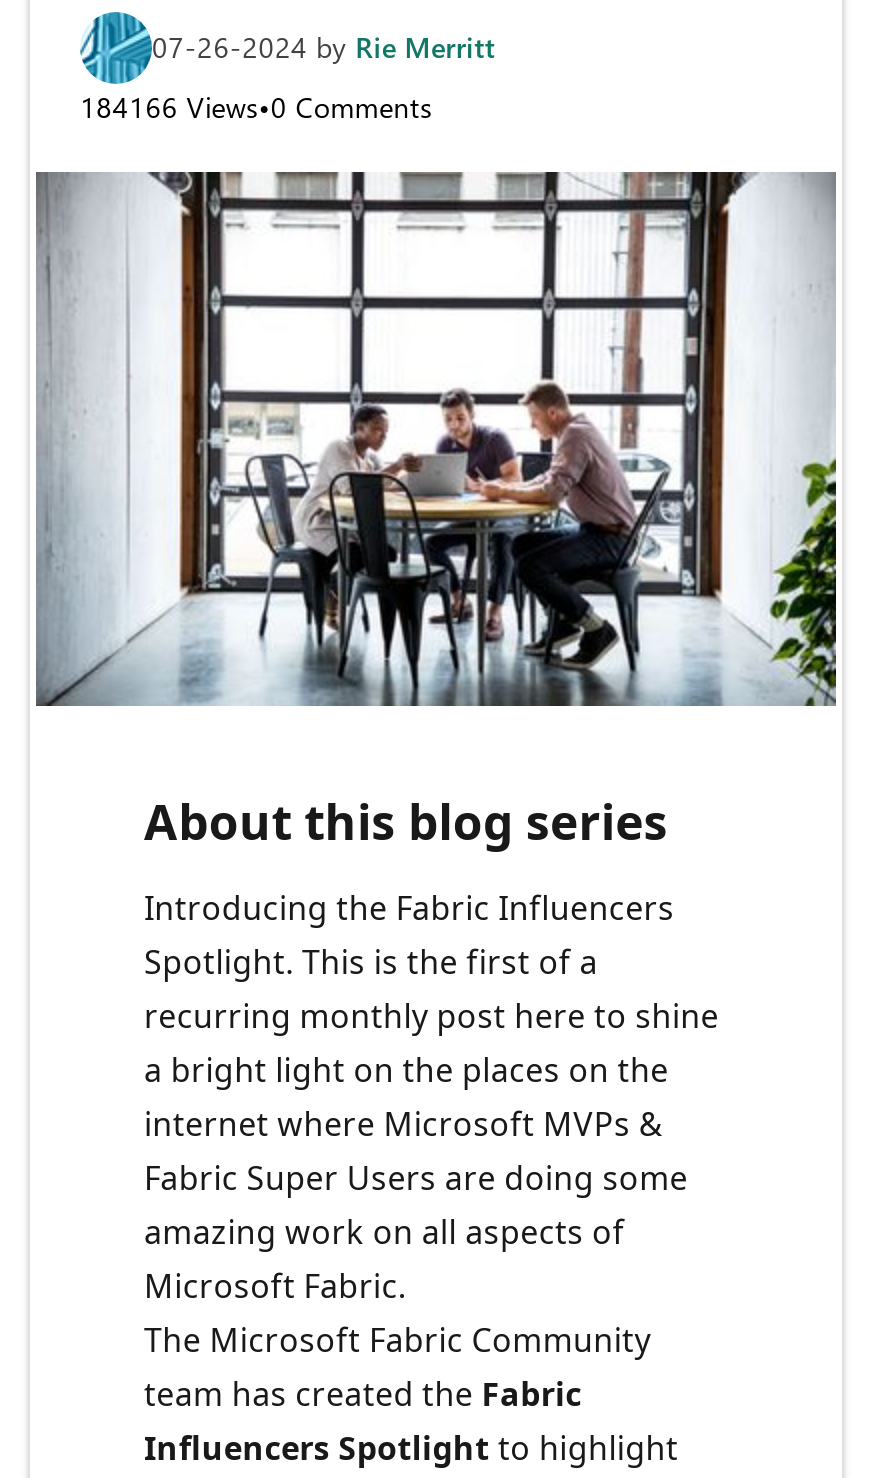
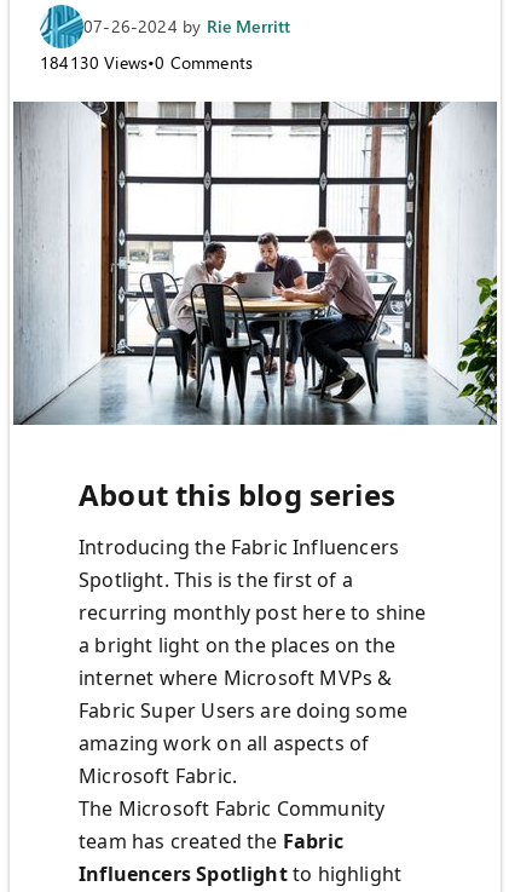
[80,89,432,127] 184166 Views•0 Comments -> [40,51,253,74] 184130 Views•0 Comments

